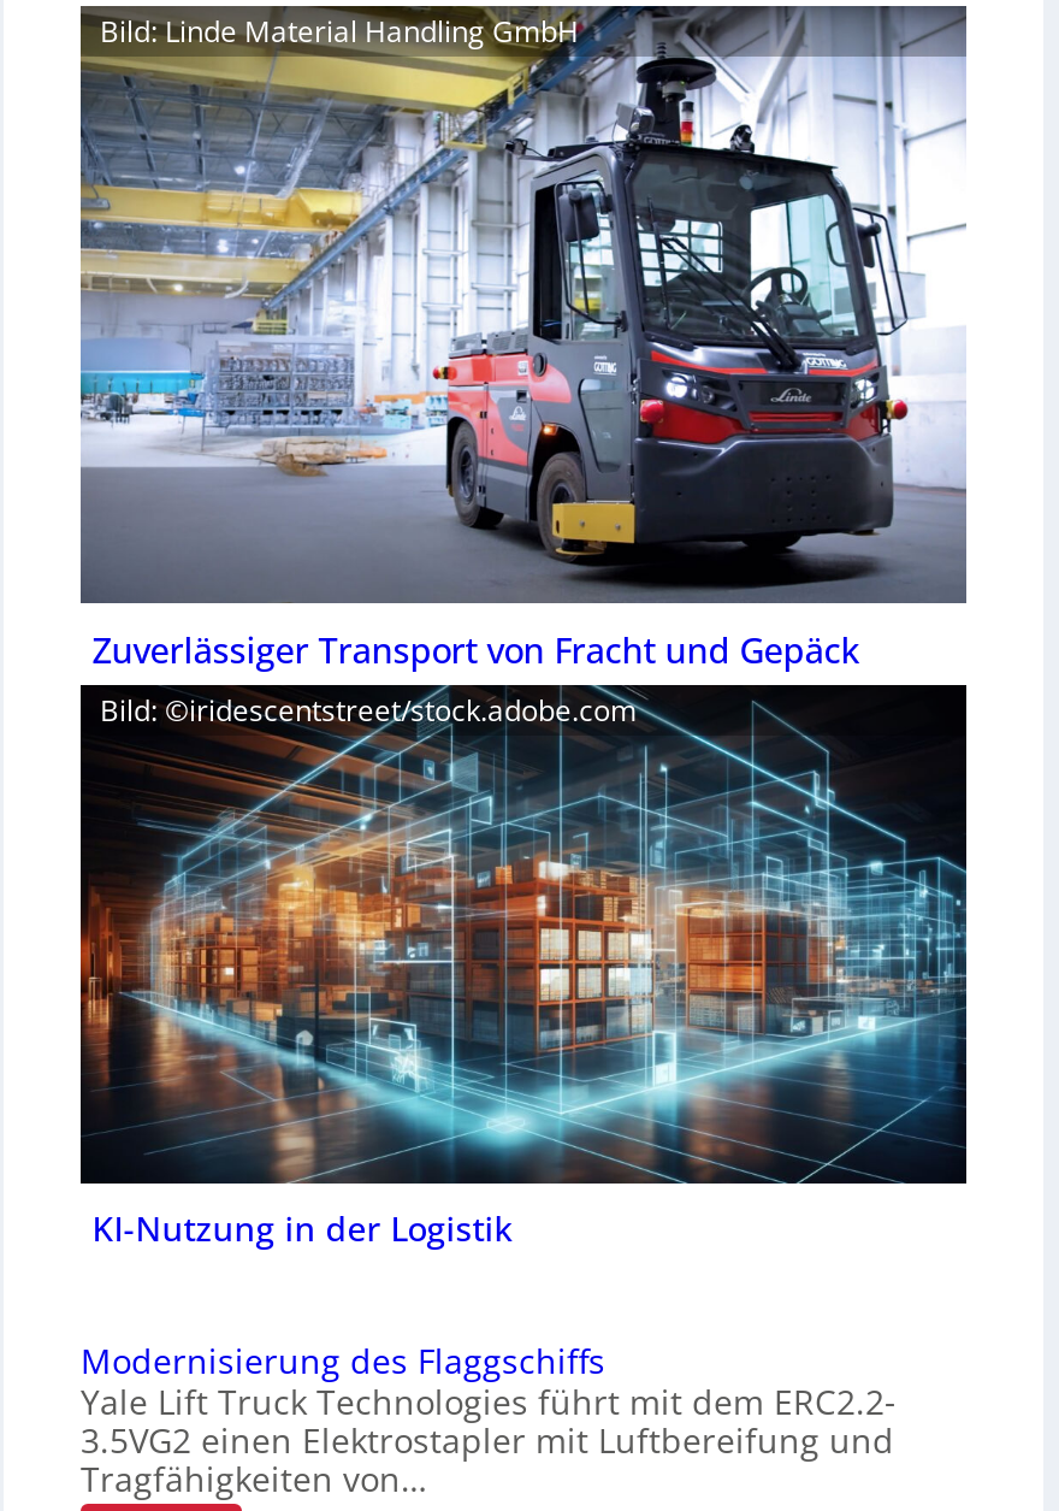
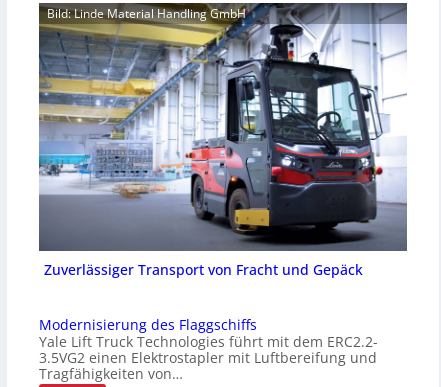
[78,681,969,1185] [image] | Bild: ©iridescentstreet/stock.adobe.com -> none
[92,1206,513,1252] KI-Nutzung in der Logistik -> none

